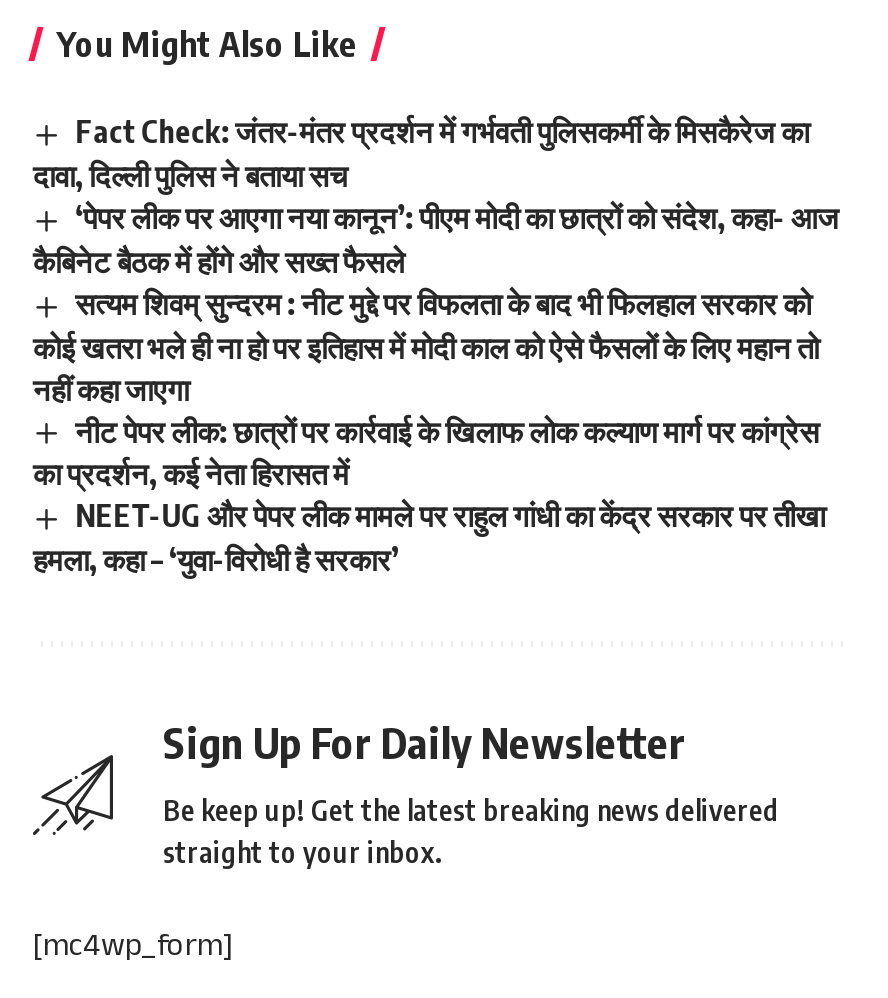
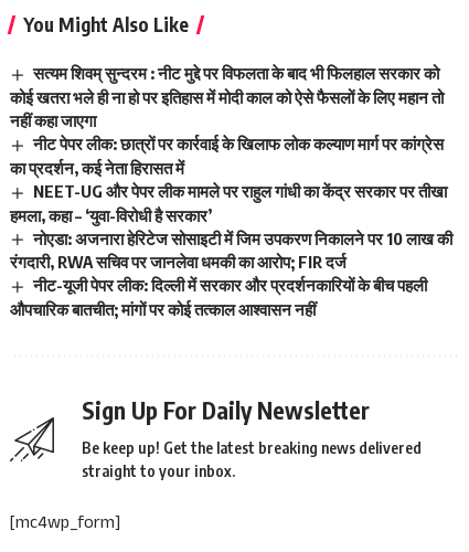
[33,113,839,278] Fact Check: जंतर-मंतर प्रदर्शन में गर्भवती पुलिसकर्मी के मिसकैरेज का | दावा, दिल्ली पुलिस ने बताया सच | ‘पेपर लीक पर आएगा नया कानून’: पीएम मोदी का छात्रों को संदेश, कहा- आज | कैबिनेट बैठक में होंगे और सख्त फैसले -> none
moved [33,284,825,578] -> [10,63,447,225]: सत्यम शिवम् सुन्दरम : नीट मुद्दे पर विफलता के बाद भी फिलहाल सरकार को | कोई खतरा भले ही ना हो पर इतिहास में मोदी काल को ऐसे फैसलों के लिए महान तो | नहीं कहा जाएगा | नीट पेपर लीक: छात्रों पर कार्रवाई के खिलाफ लोक कल्याण मार्ग पर कांग्रेस | का प्रदर्शन, कई नेता हिरासत में | NEET-UG और पेपर लीक मामले पर राहुल गांधी का केंद्र सरकार पर तीखा | हमला, कहा – ‘युवा-विरोधी है सरकार’
none -> [10,228,453,319] नोएडा: अजनारा हेरिटेज सोसाइटी में जिम उपकरण निकालने पर 10 लाख की | रंगदारी, RWA सचिव पर जानलेवा धमकी का आरोप; FIR दर्ज | नीट-यूजी पेपर लीक: दिल्ली में सरकार और प्रदर्शनकारियों के बीच पहली | औपचारिक बातचीत; मांगों पर कोई तत्काल आश्वासन नहीं

